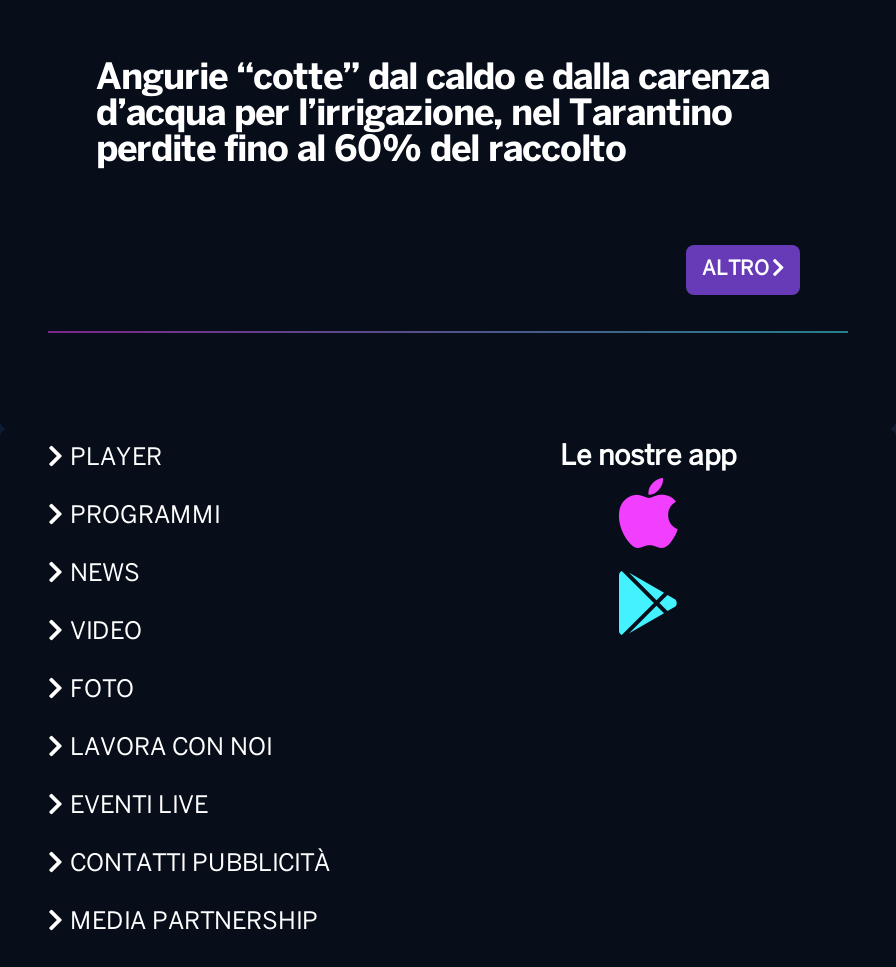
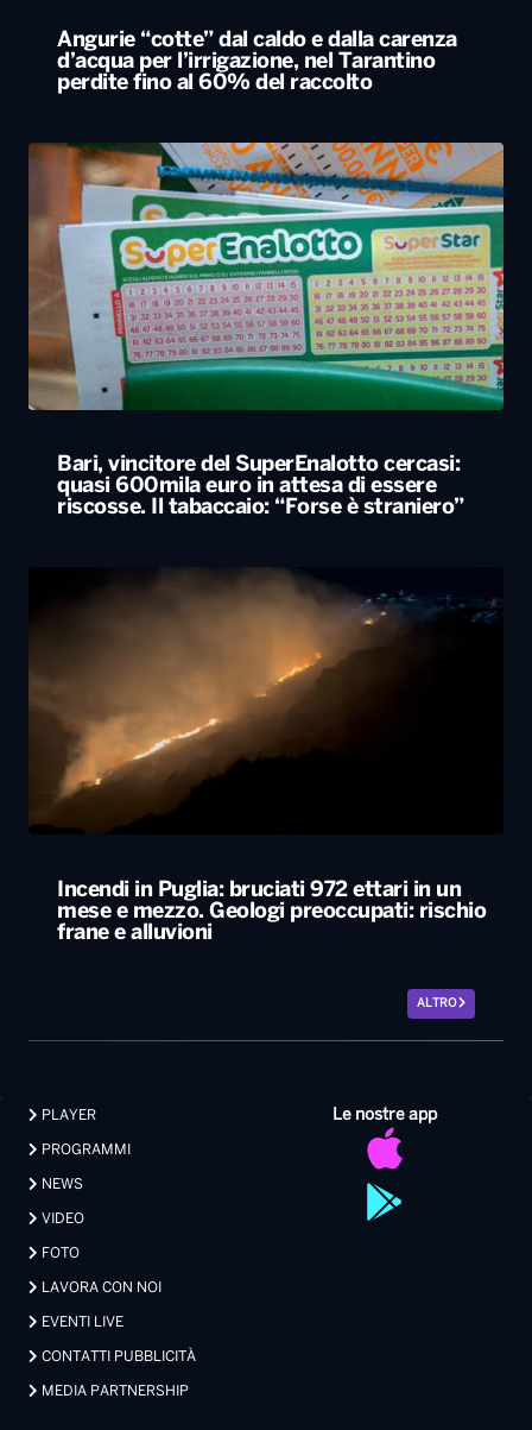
none -> [27,141,505,519] [image] | Bari, vincitore del SuperEnalotto cercasi: | quasi 600mila euro in attesa di essere | riscosse. Il tabaccaio: “Forse è straniero”
none -> [28,568,414,825] [image]
none -> [57,881,486,944] Incendi in Puglia: bruciati 972 ettari in un | mese e mezzo. Geologi preoccupati: rischio | frane e alluvioni

